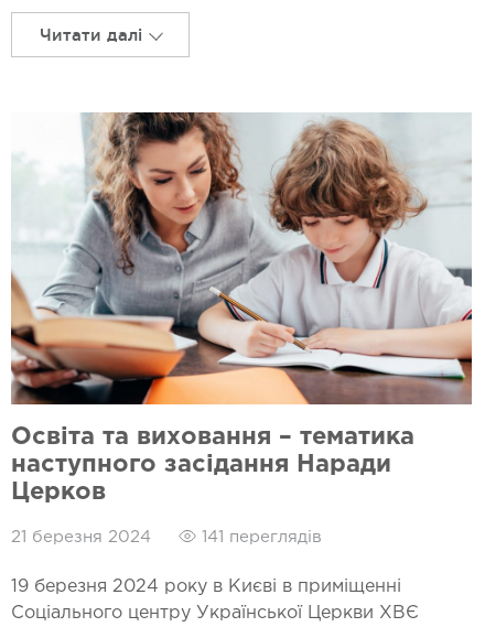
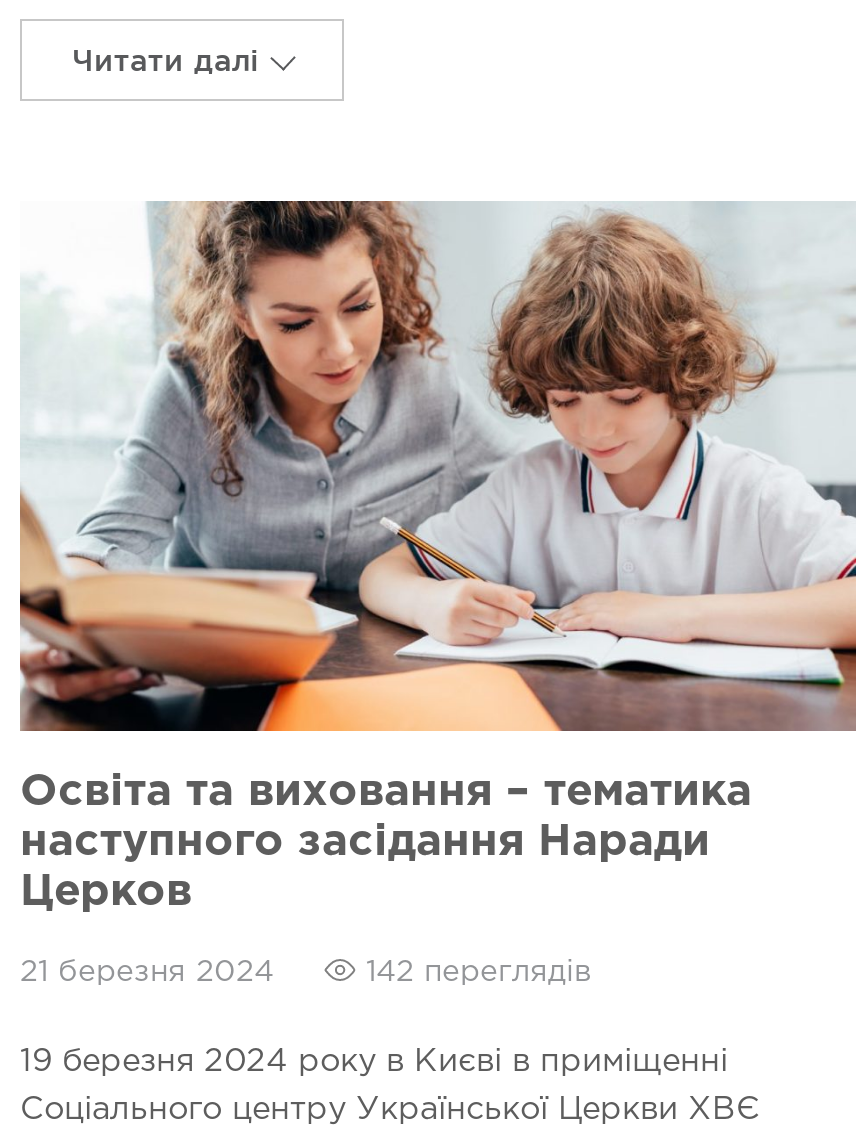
[196,530,322,544] 141 переглядів -> [356,958,592,984] 142 переглядів

